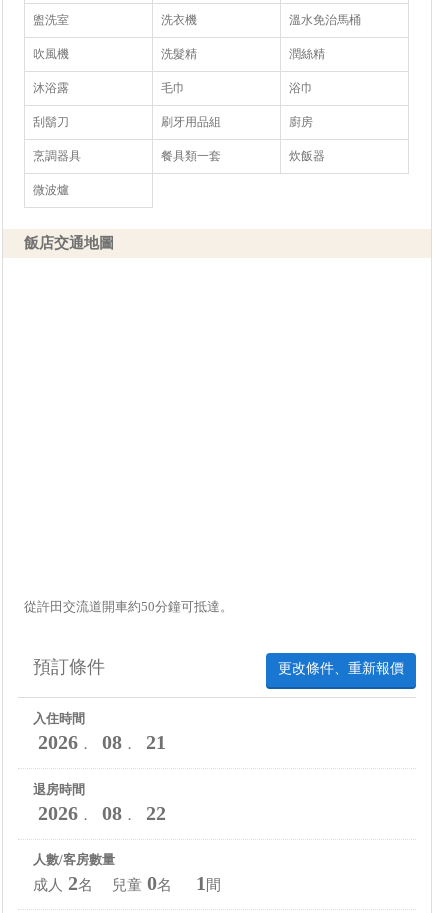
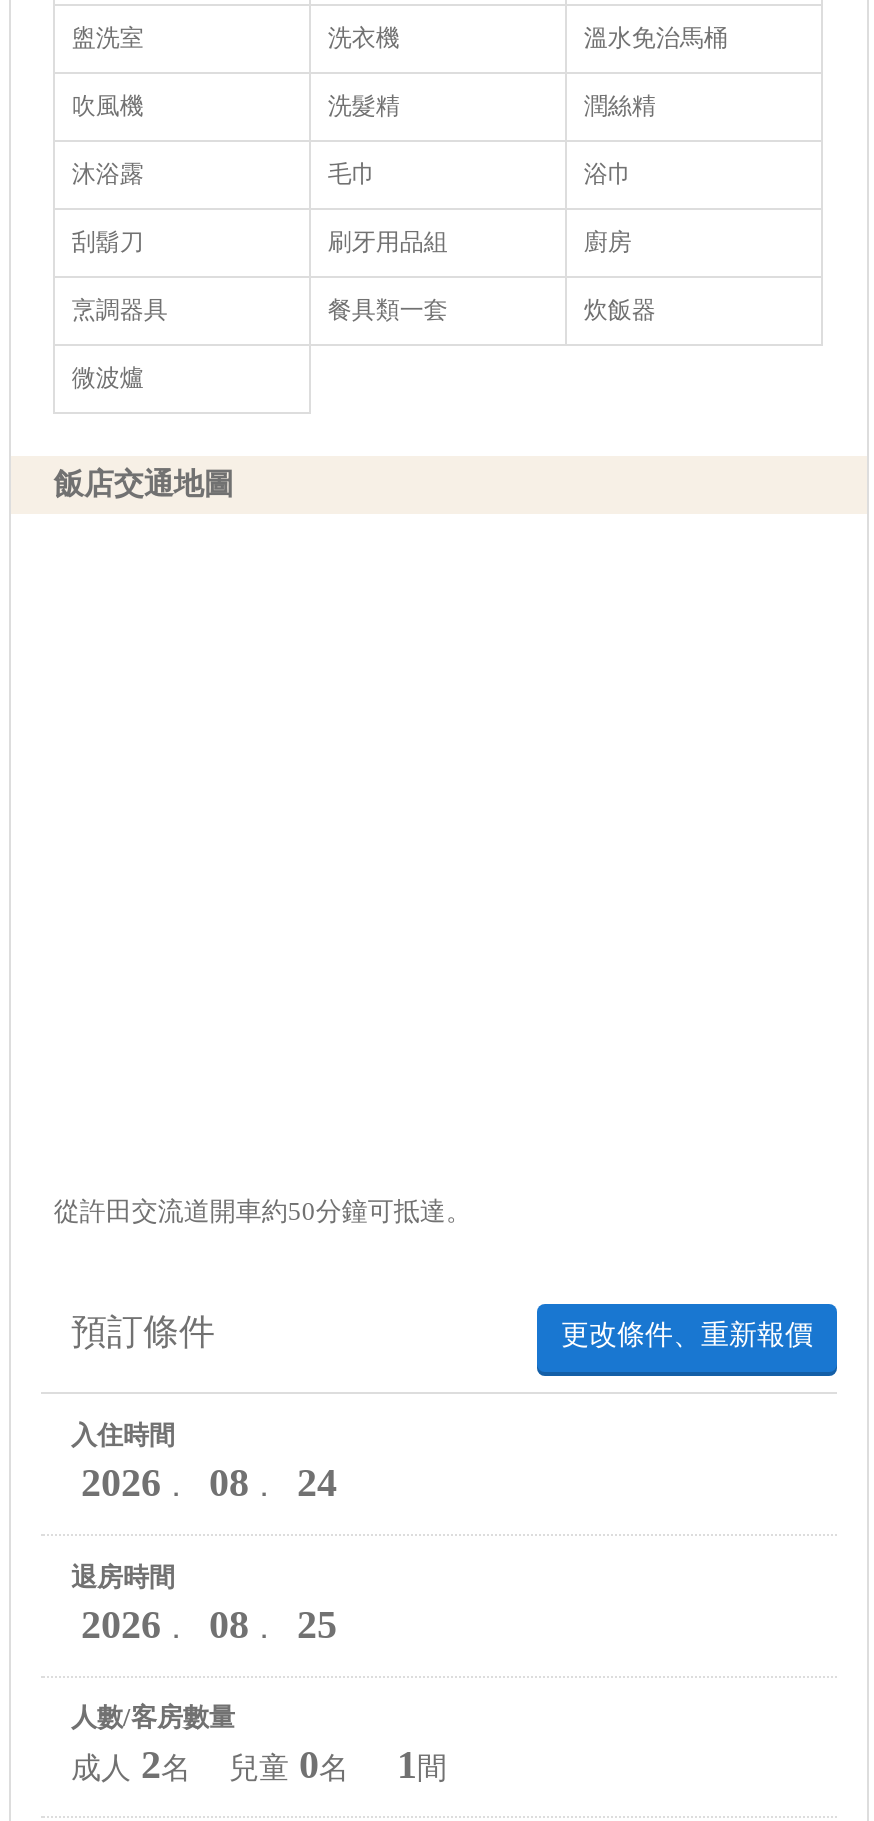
[38,731,166,753] 2026． 08． 21 -> [81,1459,337,1503] 2026． 08． 24
[38,802,166,824] 2026． 08． 22 -> [81,1601,337,1645] 2026． 08． 25

